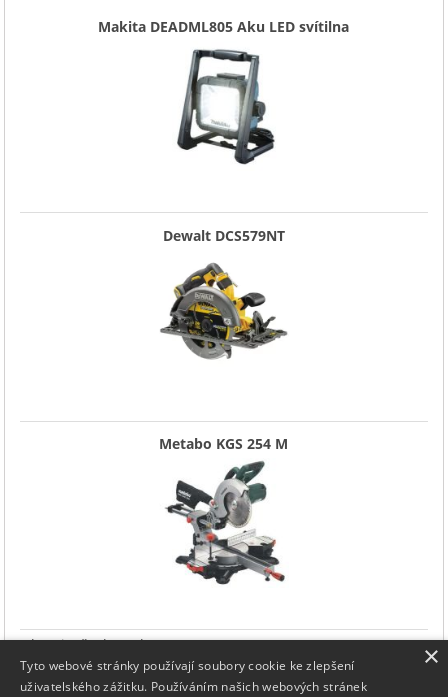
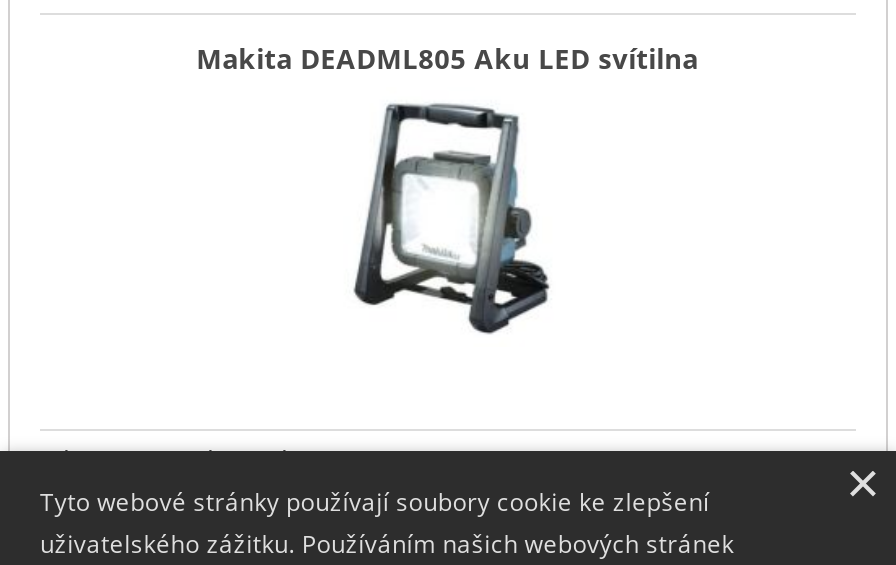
[163,226,285,244] Dewalt DCS579NT -> none
[159,262,288,360] [image] -> none
[159,435,288,453] Metabo KGS 254 M -> none
[165,460,286,586] [image] -> none

